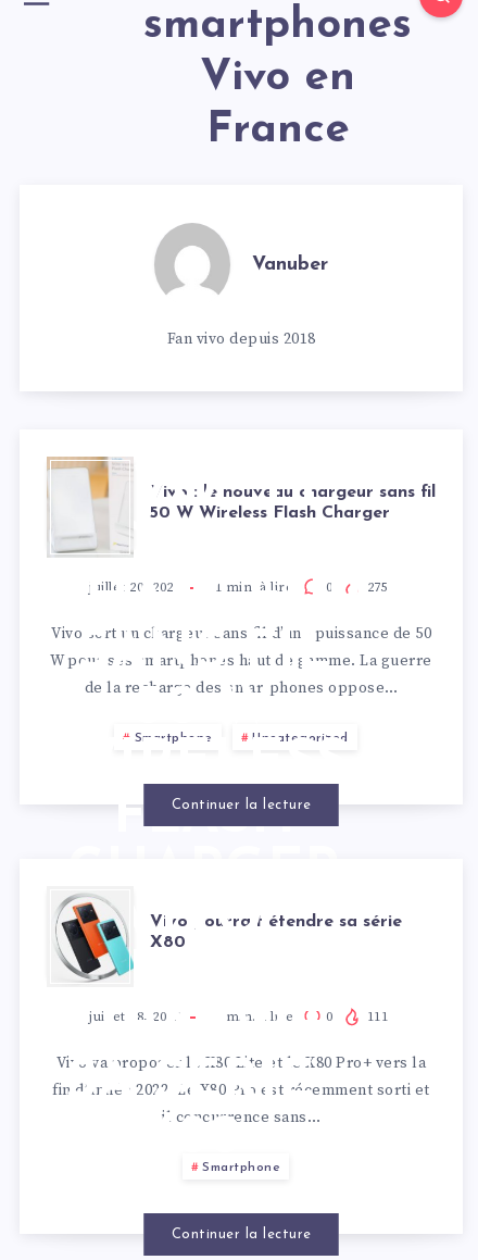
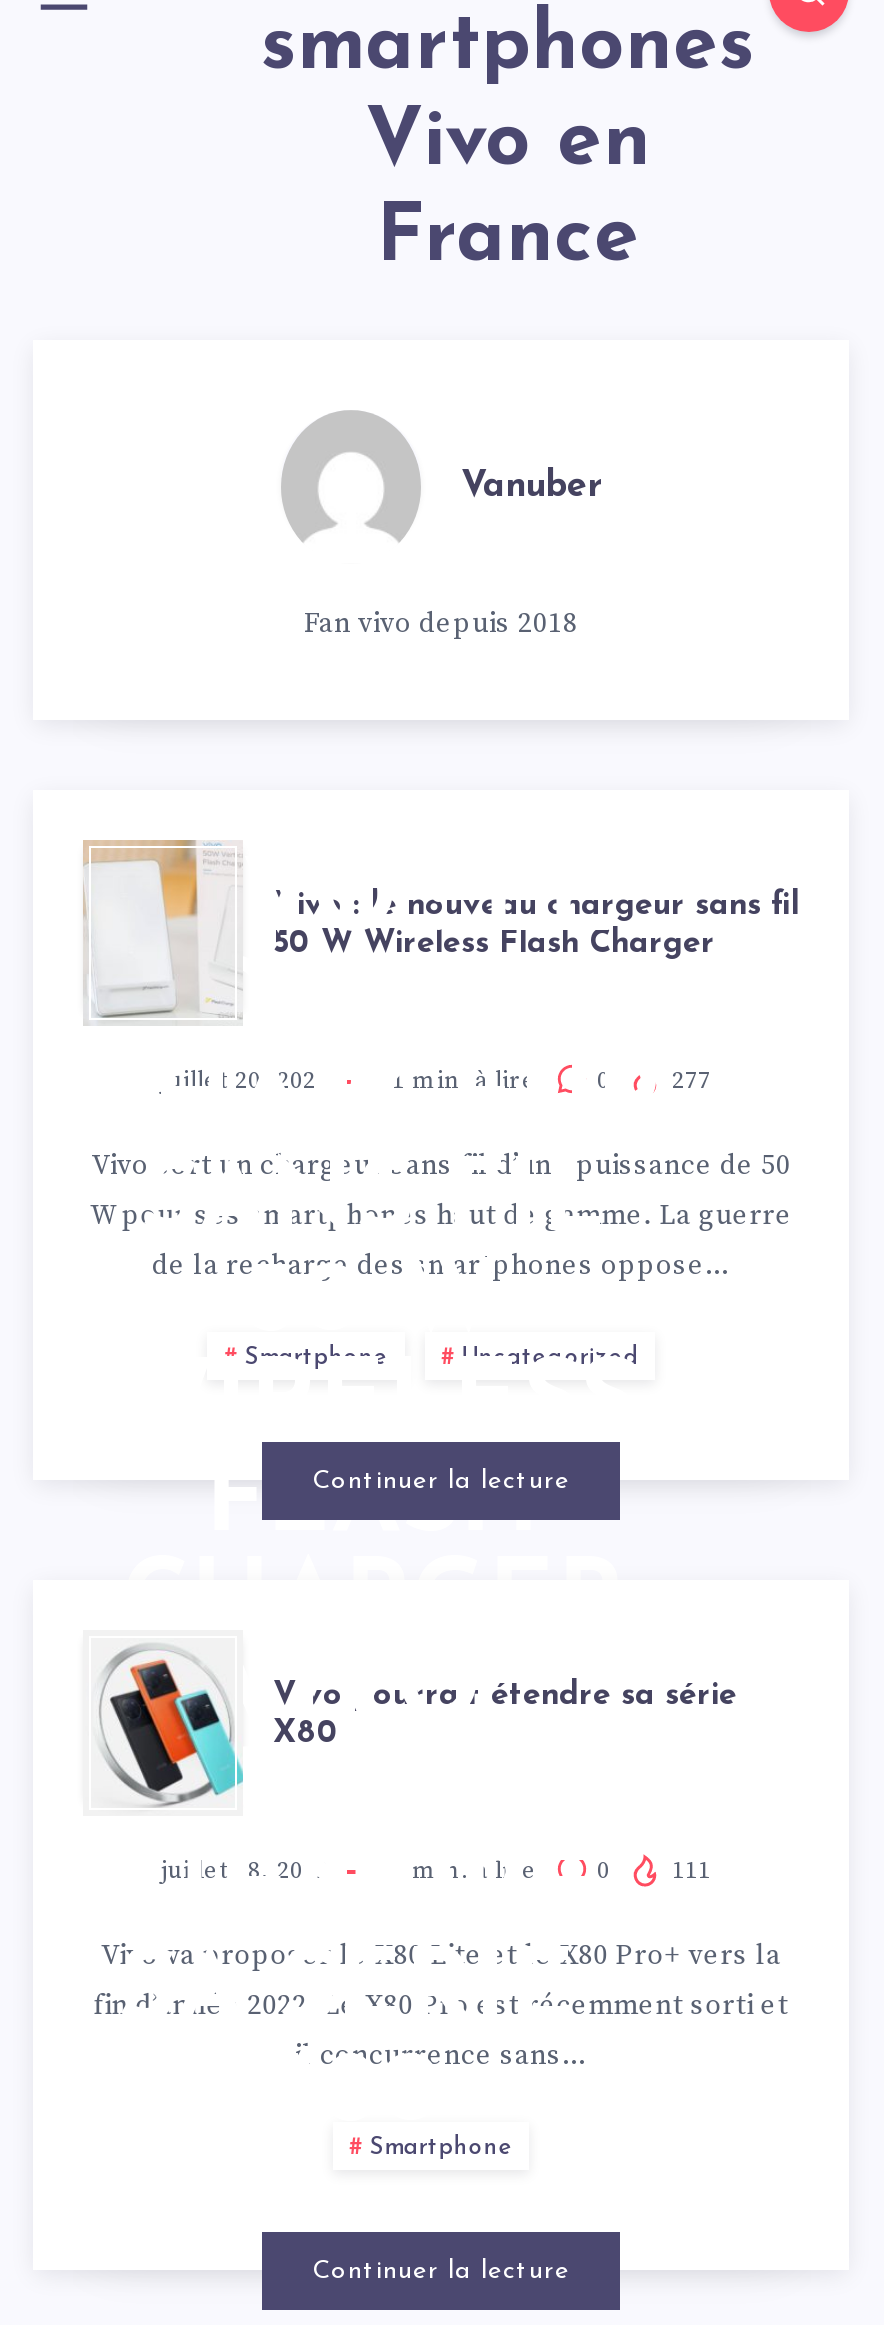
[363,579,388,596] 275 -> [665,1066,711,1096] 277

